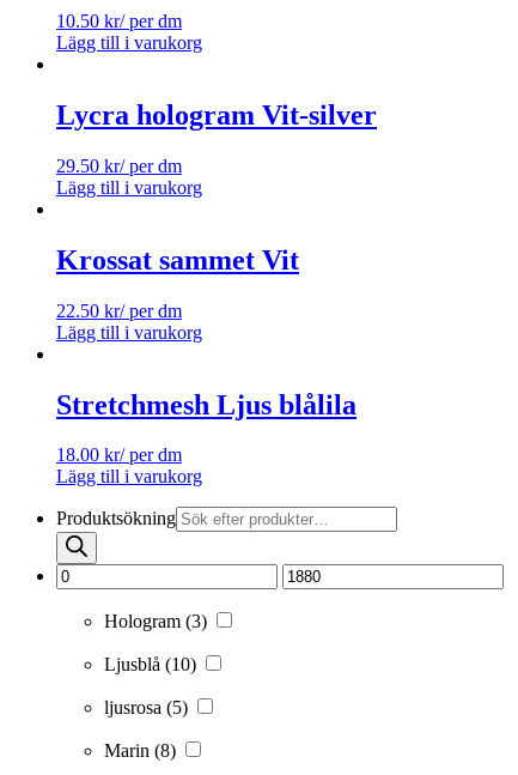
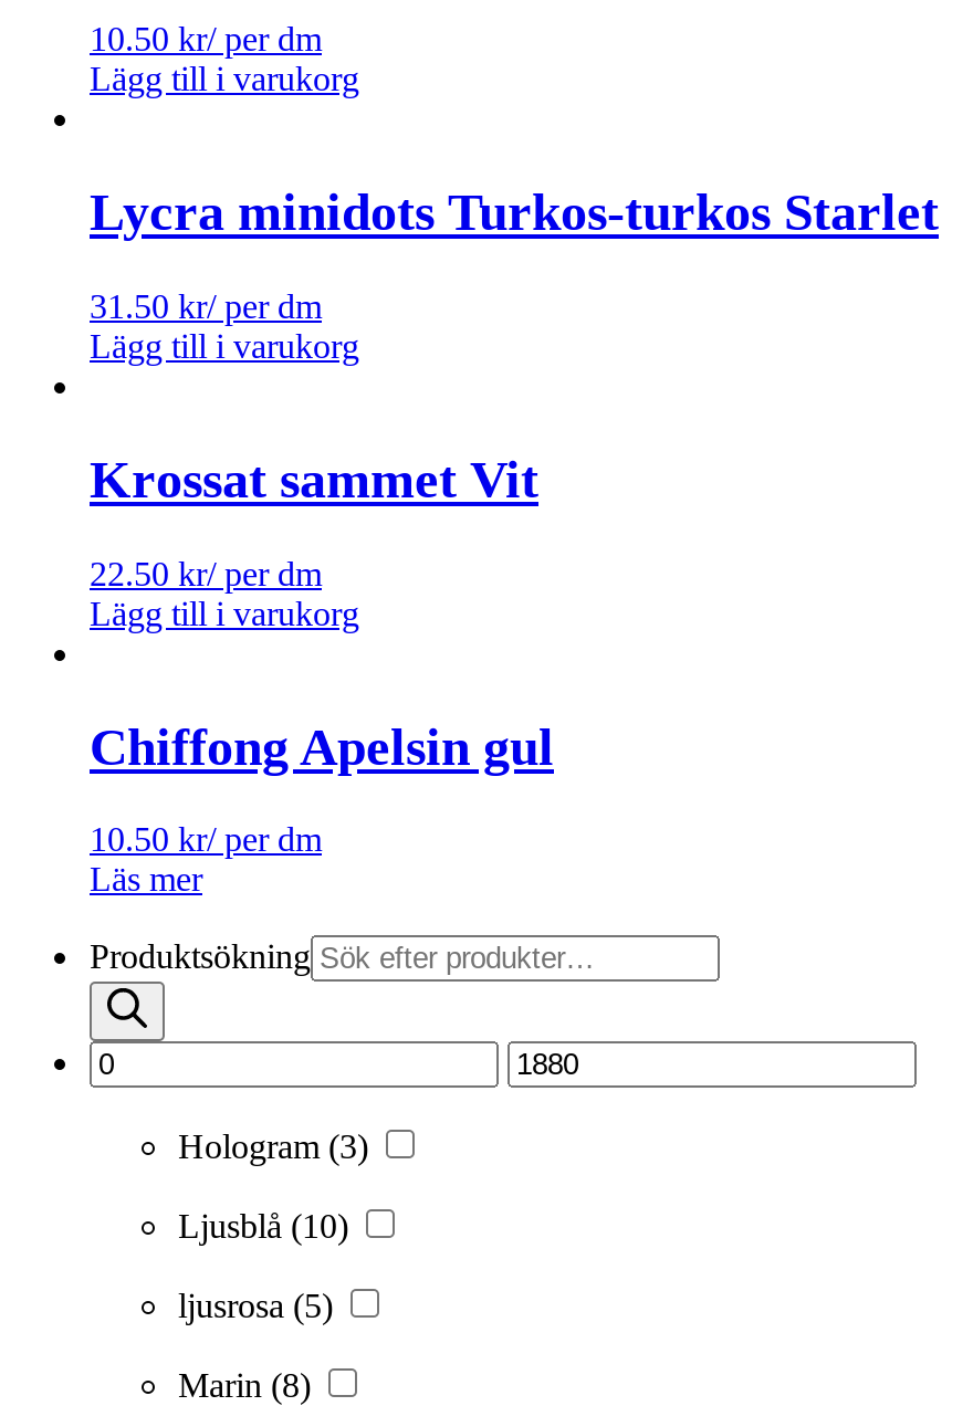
[56,99,377,130] Lycra hologram Vit-silver -> [90,183,939,241] Lycra minidots Turkos-turkos Starlet
[56,155,182,176] 29.50 kr/ per dm -> [90,287,322,325] 31.50 kr/ per dm
[56,389,356,420] Stretchmesh Ljus blålila -> [90,717,554,775] Chiffong Apelsin gul
[56,445,202,487] 18.00 kr/ per dm | Lägg till i varukorg -> [90,821,322,898] 10.50 kr/ per dm | Läs mer

